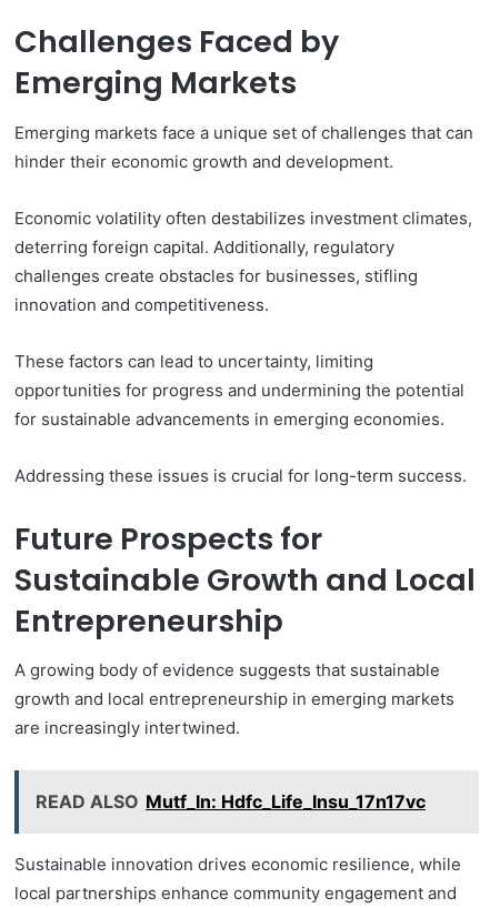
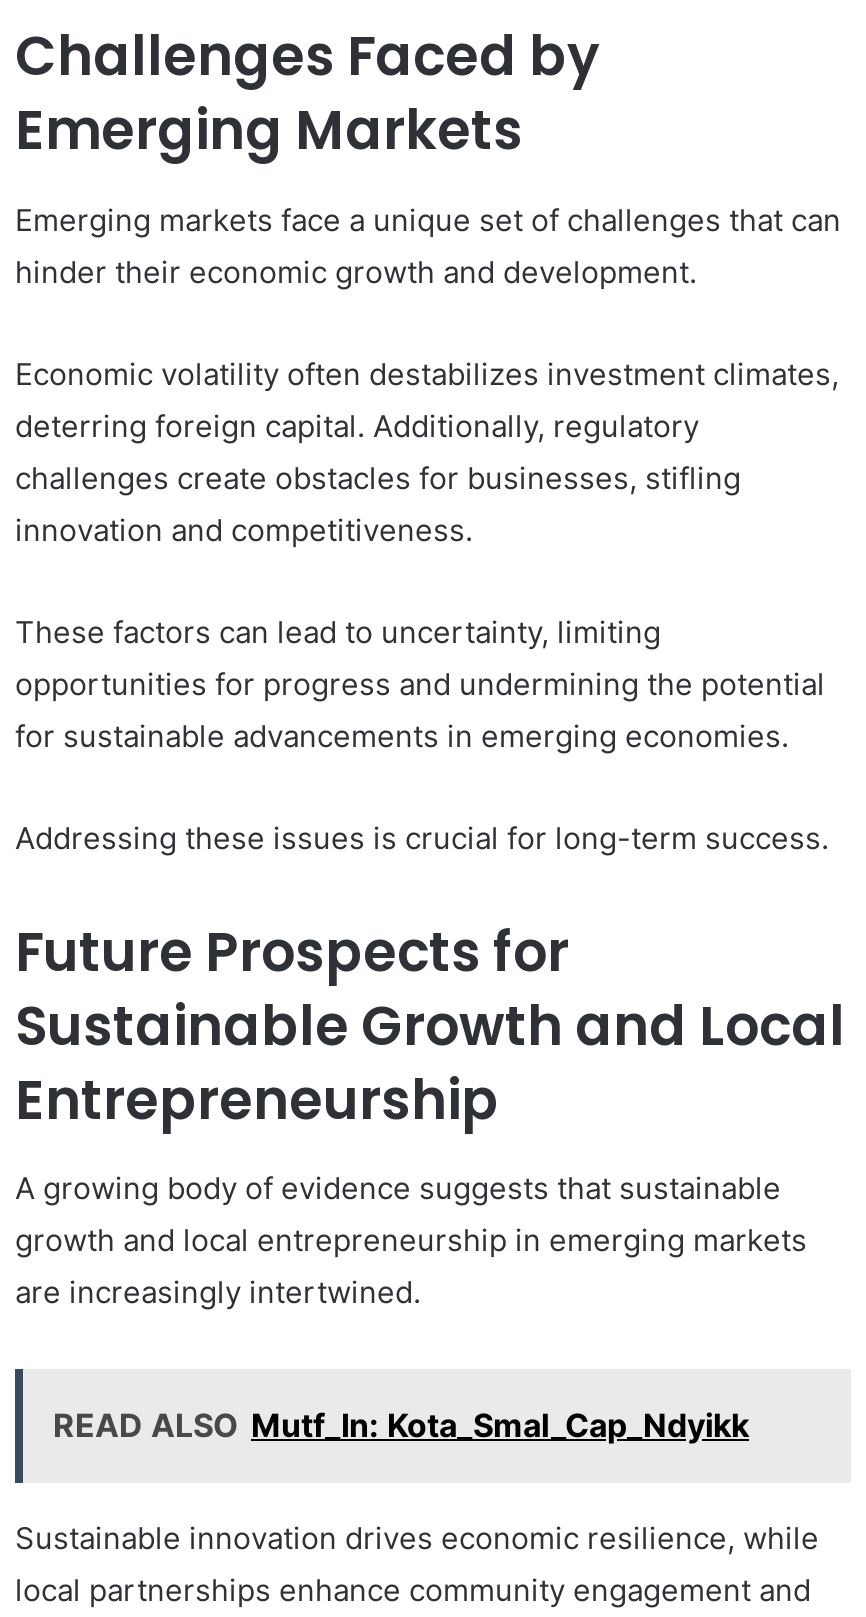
[36,790,426,813] READ ALSO Mutf_In: Hdfc_Life_Insu_17n17vc -> [53,1405,749,1445] READ ALSO Mutf_In: Kota_Smal_Cap_Ndyikk

